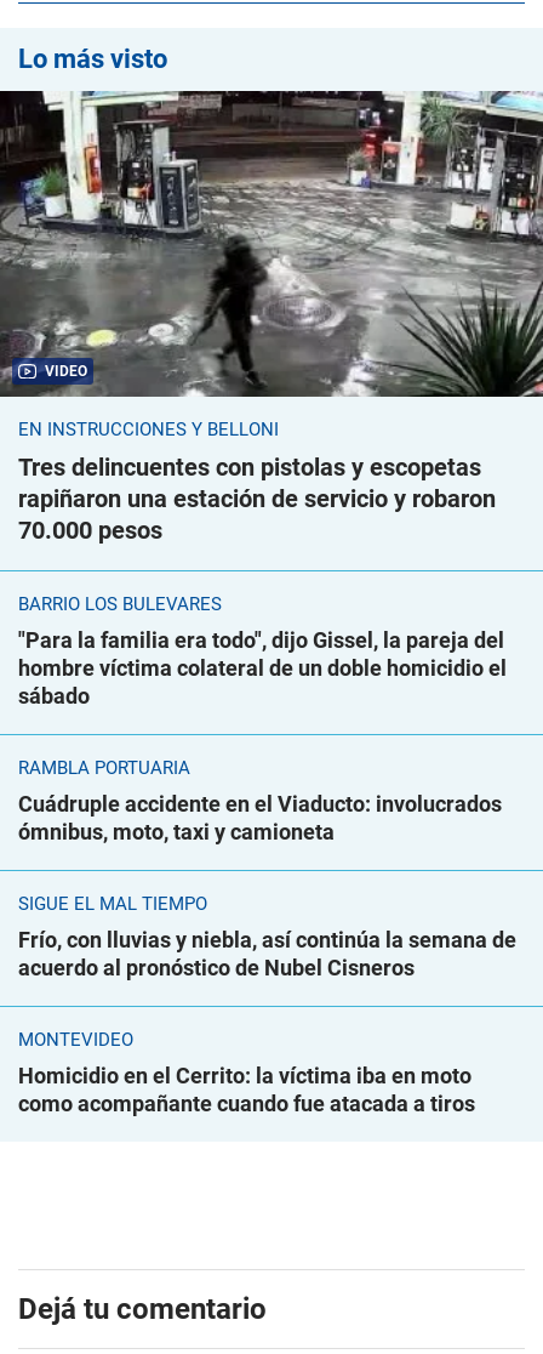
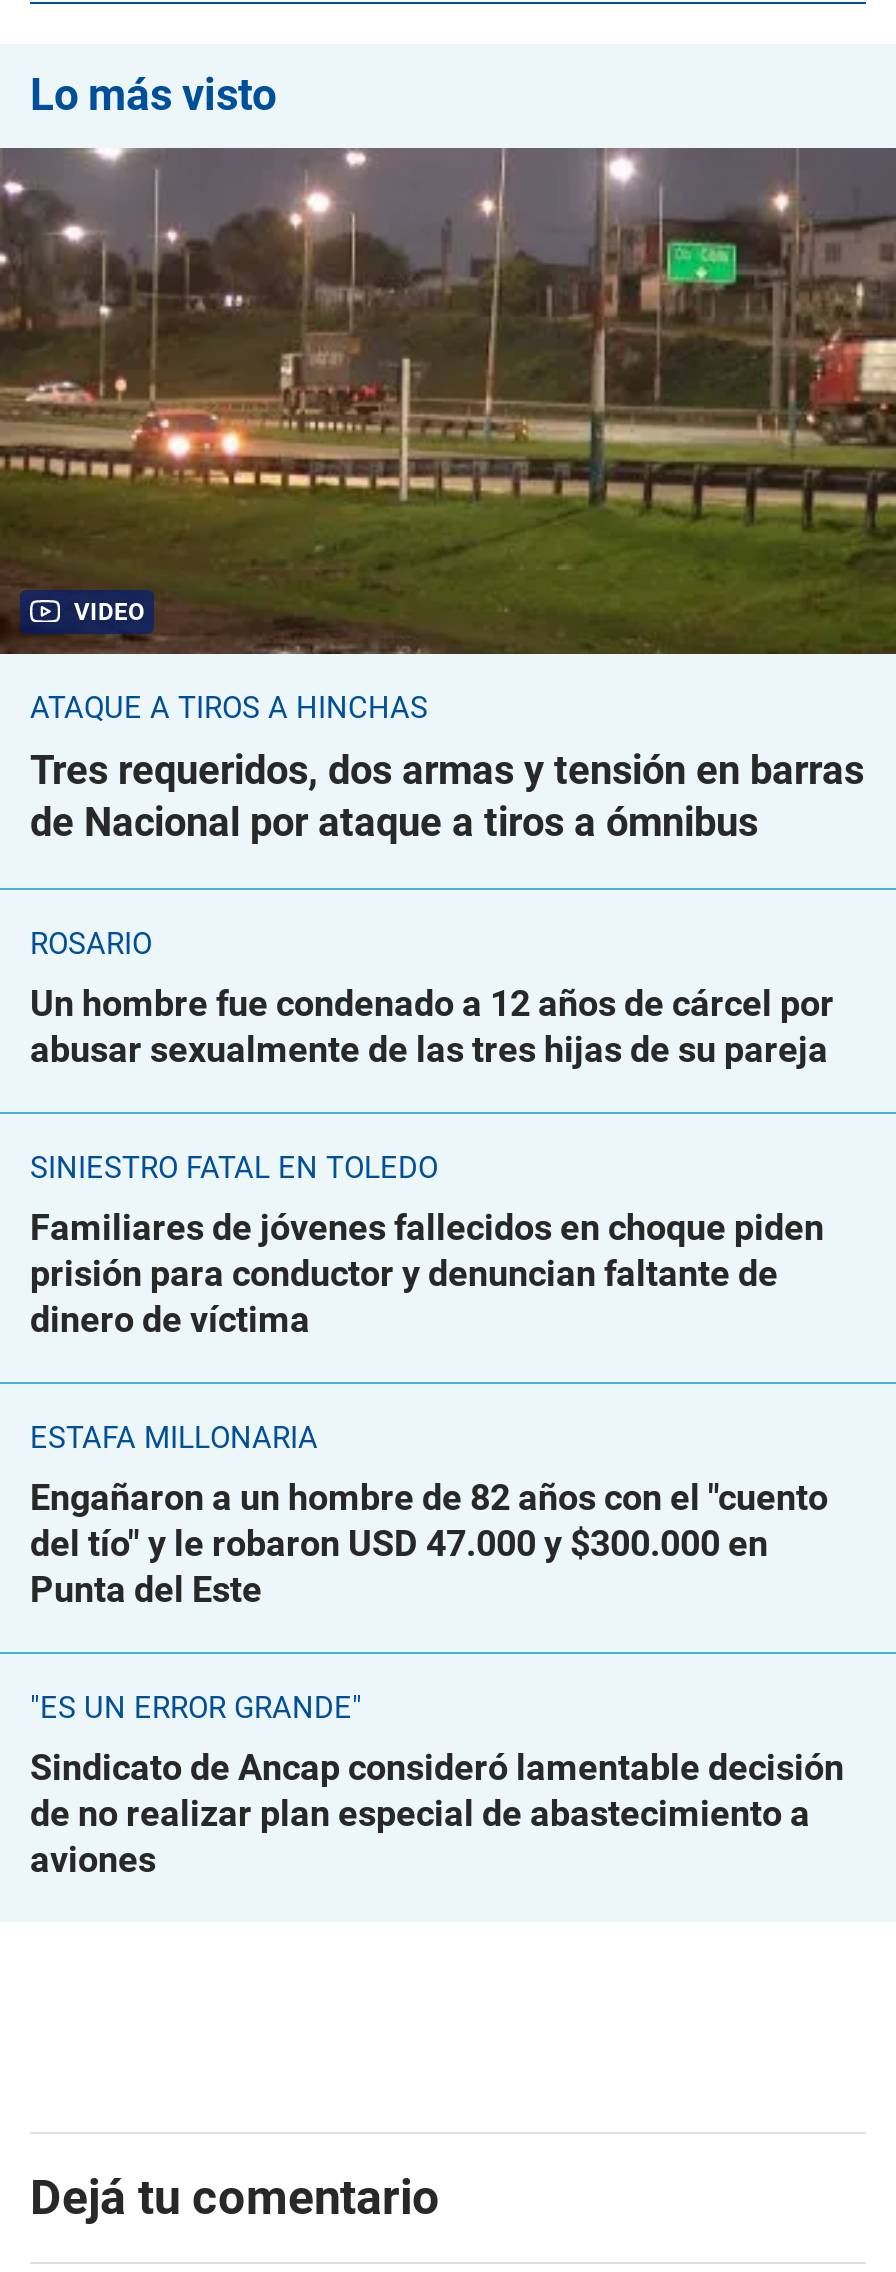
[4,91,539,545] [image] | EN INSTRUCCIONES Y BELLONI | Tres delincuentes con pistolas y escopetas | rapiñaron una estación de servicio y robaron | 70.000 pesos -> [6,145,890,845] [image] | ATAQUE A TIROS A HINCHAS | Tres requeridos, dos armas y tensión en barras | de Nacional por ataque a tiros a ómnibus
[18,594,222,615] BARRIO LOS BULEVARES -> [30,925,152,961] ROSARIO
[18,627,507,709] "Para la familia era todo", dijo Gissel, la pareja del | hombre víctima colateral de un doble homicidio el | sábado -> [30,981,834,1069] Un hombre fue condenado a 12 años de cárcel por | abusar sexualmente de las tres hijas de su pareja
[18,757,190,779] RAMBLA PORTUARIA -> [30,1149,438,1185] SINIESTRO FATAL EN TOLEDO
[18,791,502,845] Cuádruple accidente en el Viaducto: involucrados | ómnibus, moto, taxi y camioneta -> [30,1205,824,1339] Familiares de jóvenes fallecidos en choque piden | prisión para conductor y denuncian faltante de | dinero de víctima
[18,893,207,915] SIGUE EL MAL TIEMPO -> [30,1419,318,1455] ESTAFA MILLONARIA
[18,927,516,981] Frío, con lluvias y niebla, así continúa la semana de | acuerdo al pronóstico de Nubel Cisneros -> [30,1475,828,1609] Engañaron a un hombre de 82 años con el "cuento | del tío" y le robaron USD 47.000 y $300.000 en | Punta del Este
[18,1029,133,1051] MONTEVIDEO -> [30,1689,362,1725] "ES UN ERROR GRANDE"
[18,1063,475,1116] Homicidio en el Cerrito: la víctima iba en moto | como acompañante cuando fue atacada a tiros -> [30,1745,844,1879] Sindicato de Ancap consideró lamentable decisión | de no realizar plan especial de abastecimiento a | aviones

